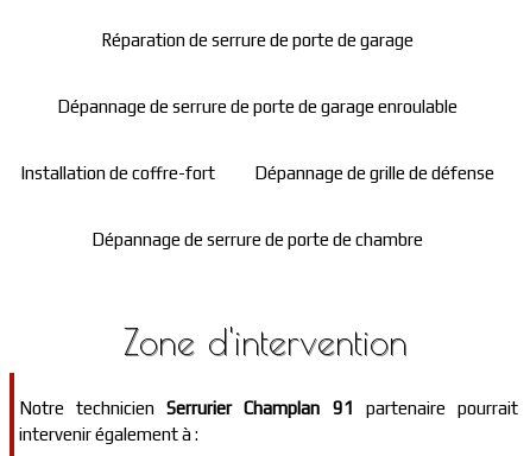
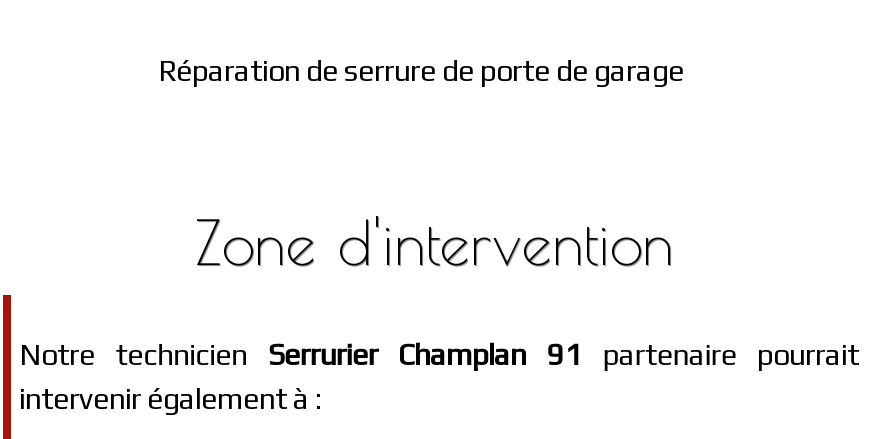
[21,96,495,249] Dépannage de serrure de porte de garage enroulable | Installation de coffre-fort | Dépannage de grille de défense | Dépannage de serrure de porte de chambre -> none

